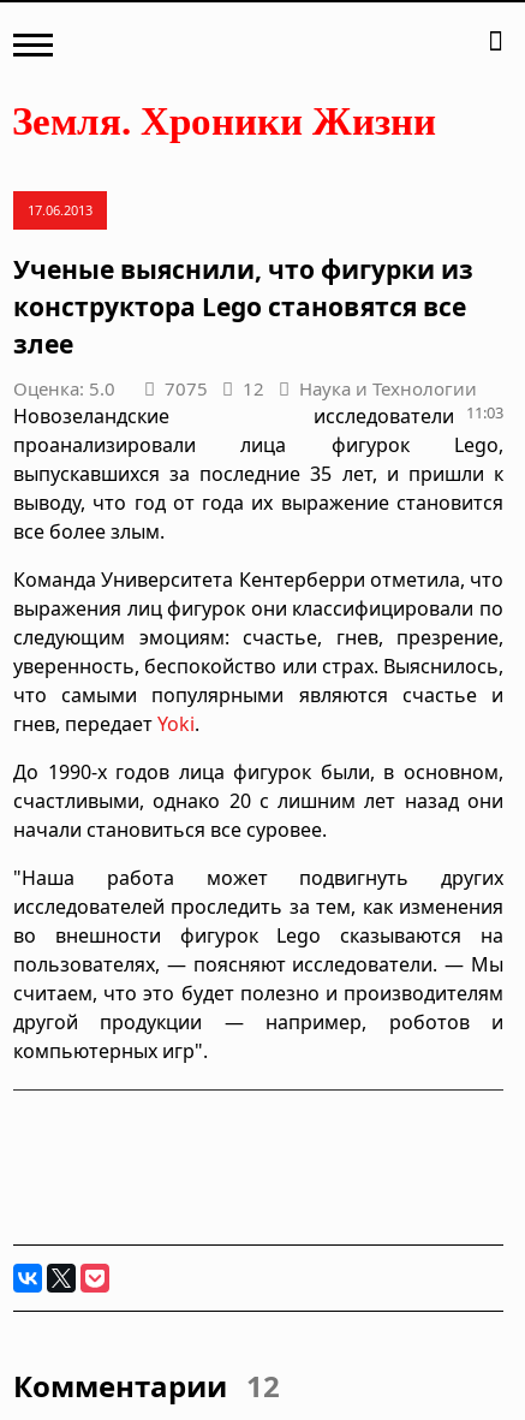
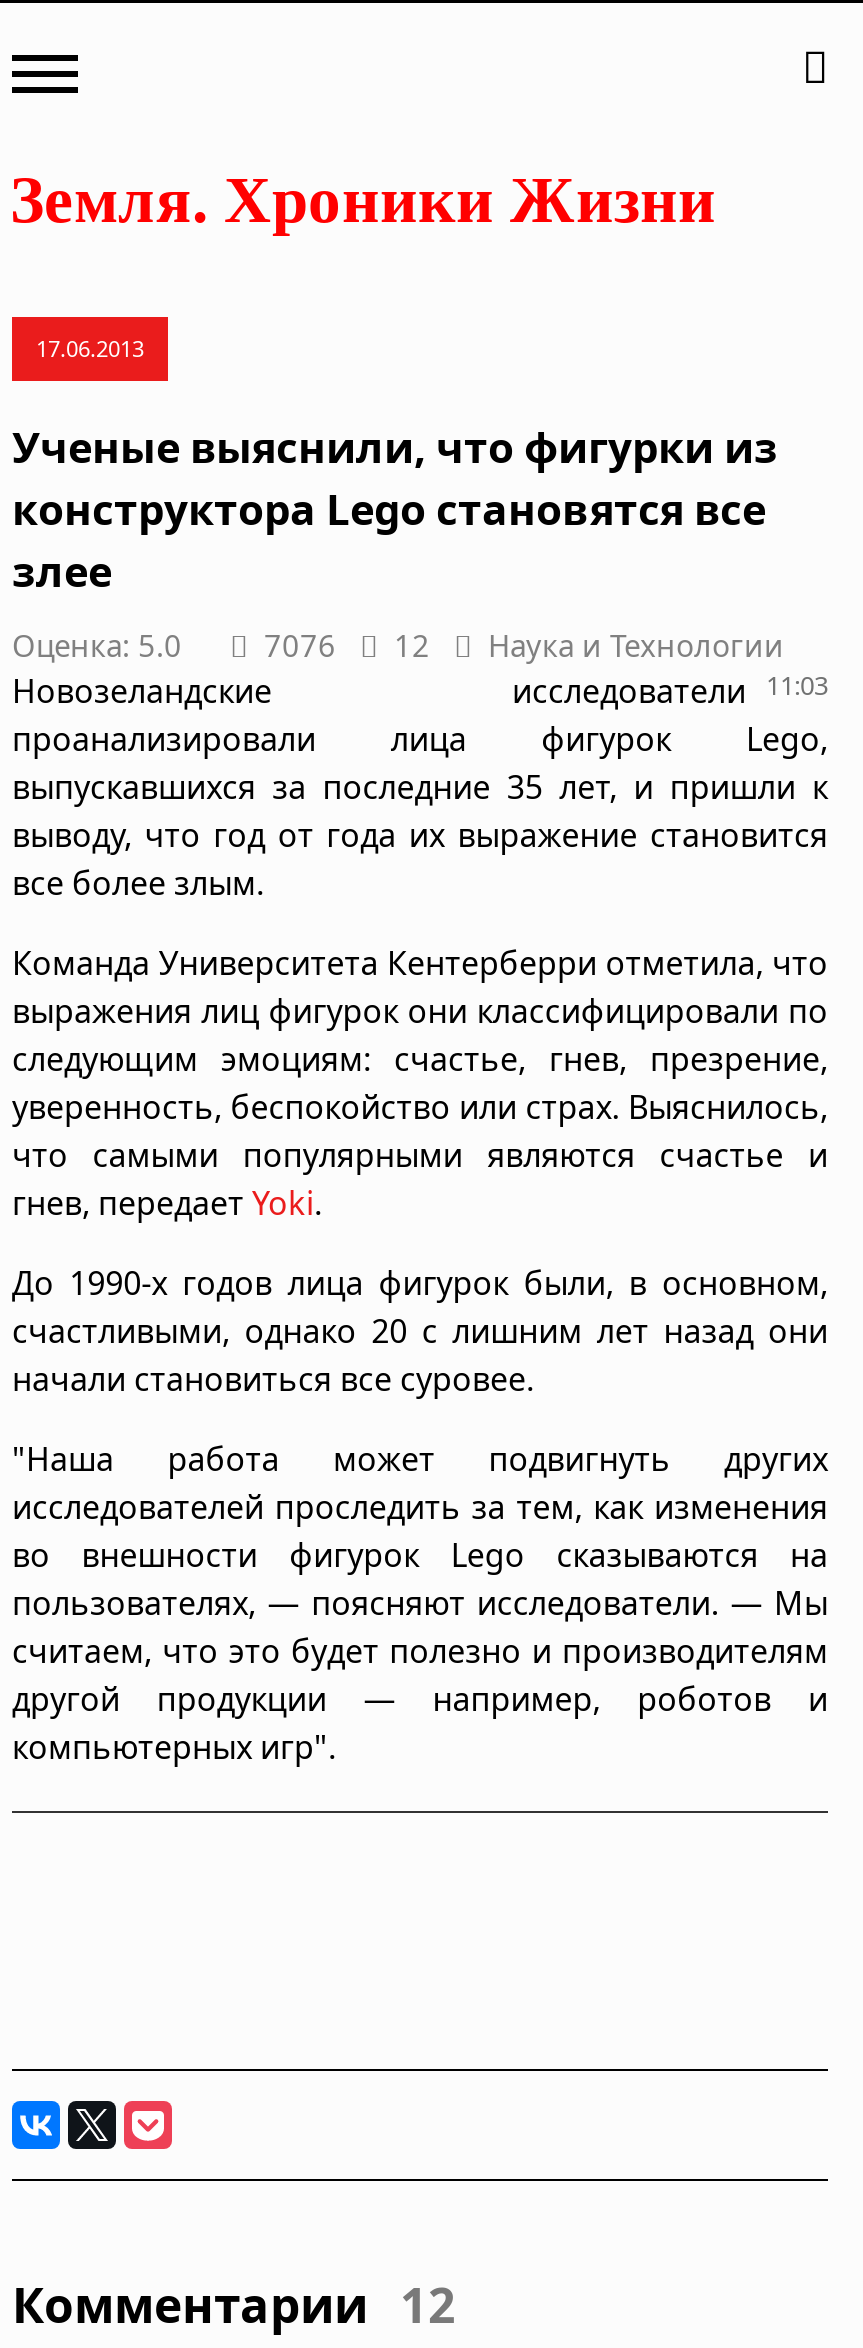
[13,376,477,400] Оценка: 5.0 7075 12 Наука и Технологии -> [12,625,784,665] Оценка: 5.0 7076 12 Наука и Технологии

